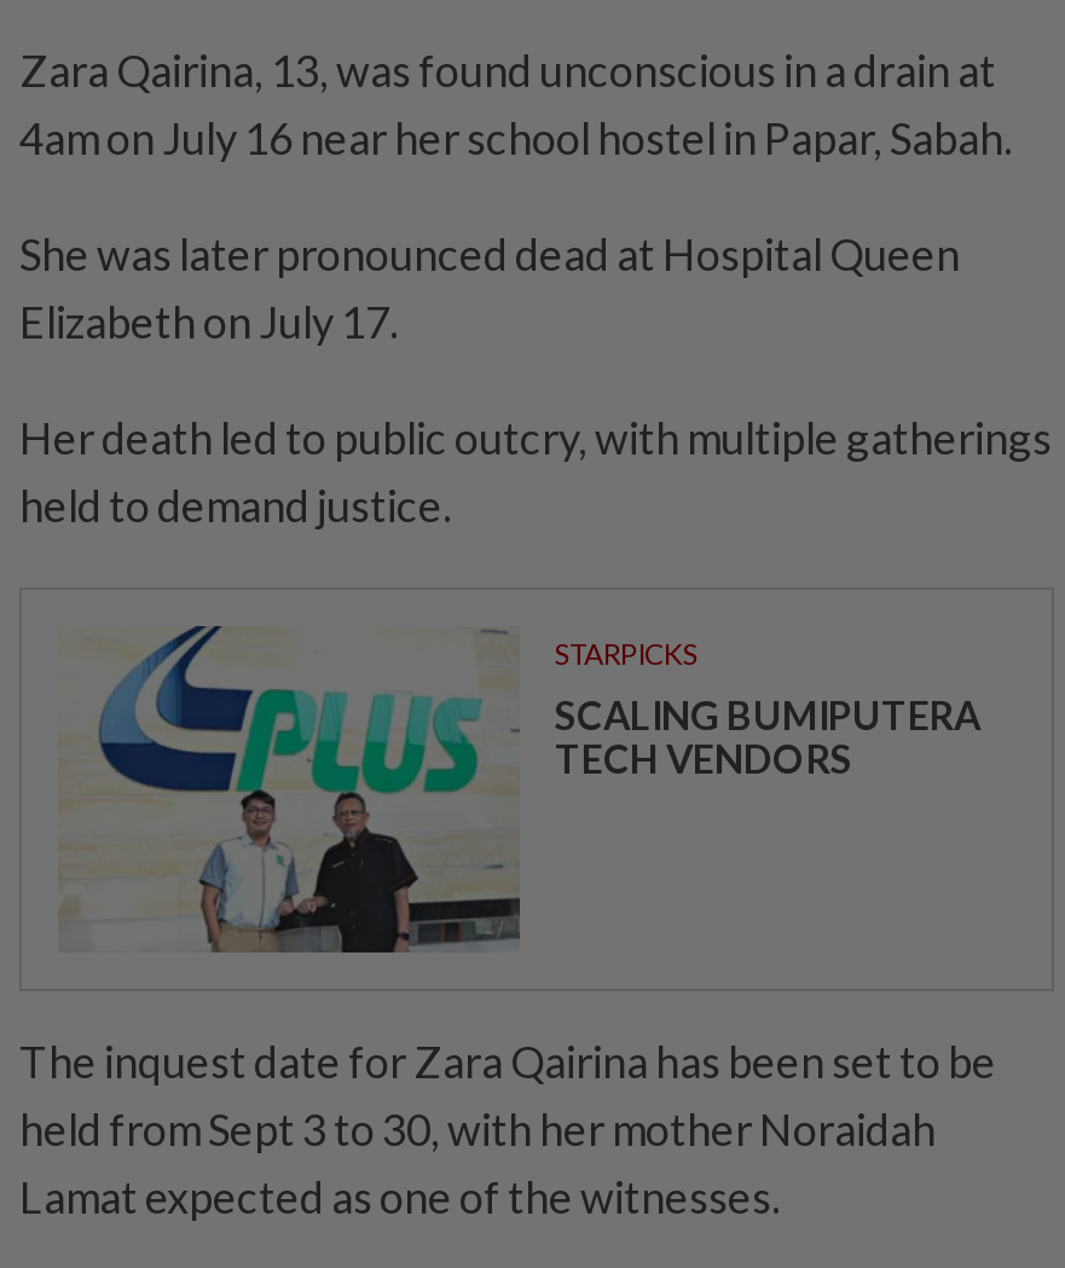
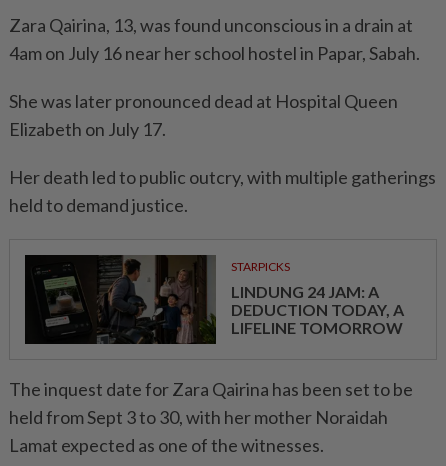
[58,624,980,955] [image] | SCALING BUMIPUTERA | TECH VENDORS -> [24,254,403,345] [image] | LINDUNG 24 JAM: A | DEDUCTION TODAY, A | LIFELINE TOMORROW

